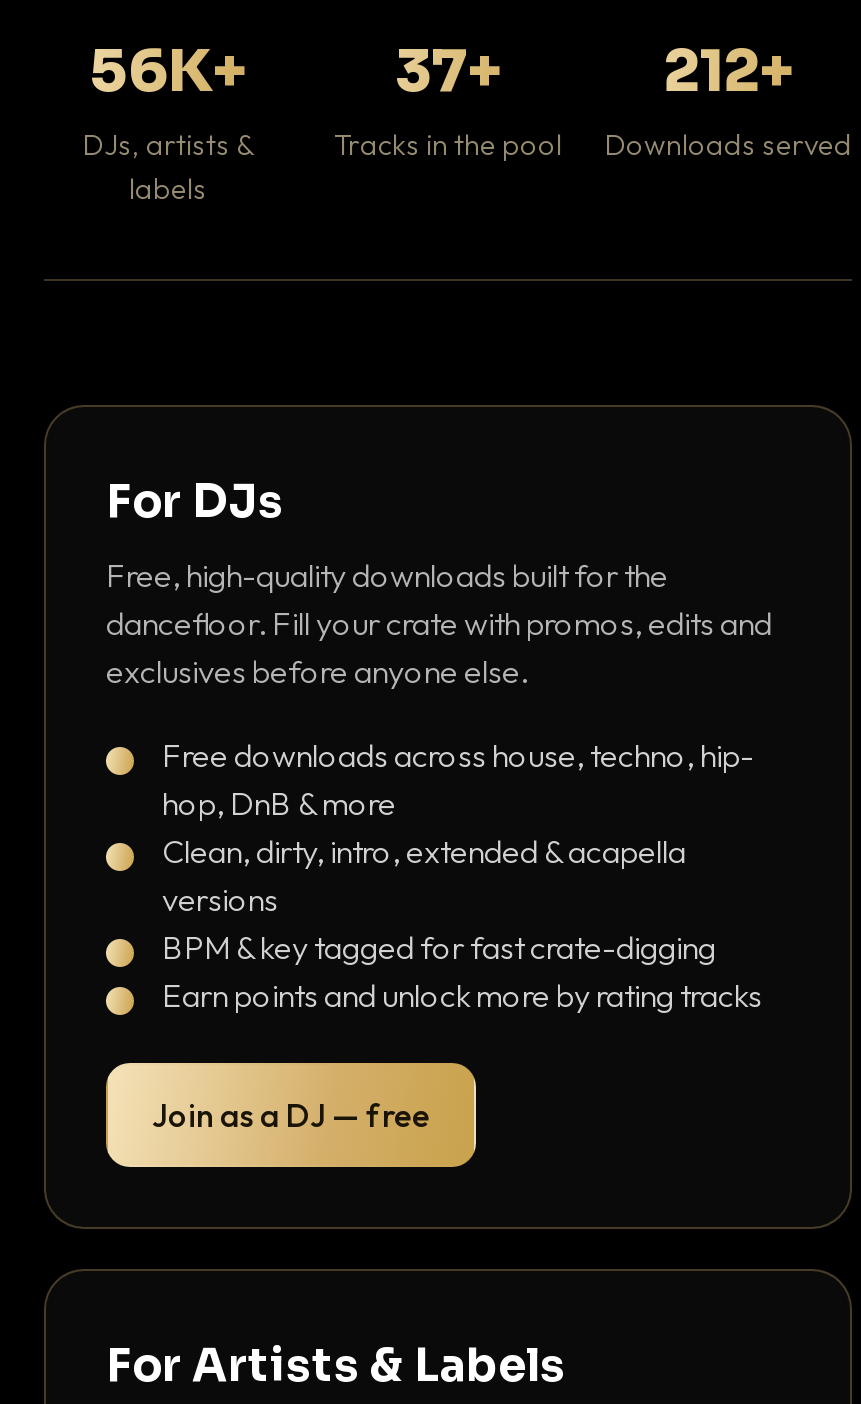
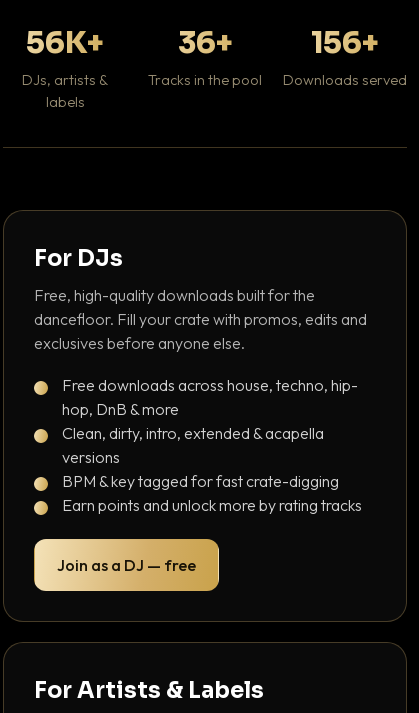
[395,35,501,107] 37+ -> [177,25,232,61] 36+
[663,35,793,107] 212+ -> [311,25,379,61] 156+

